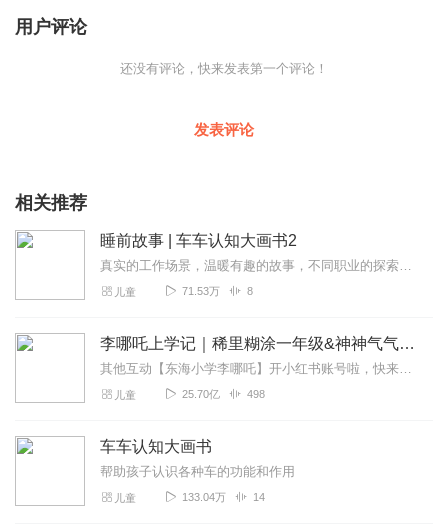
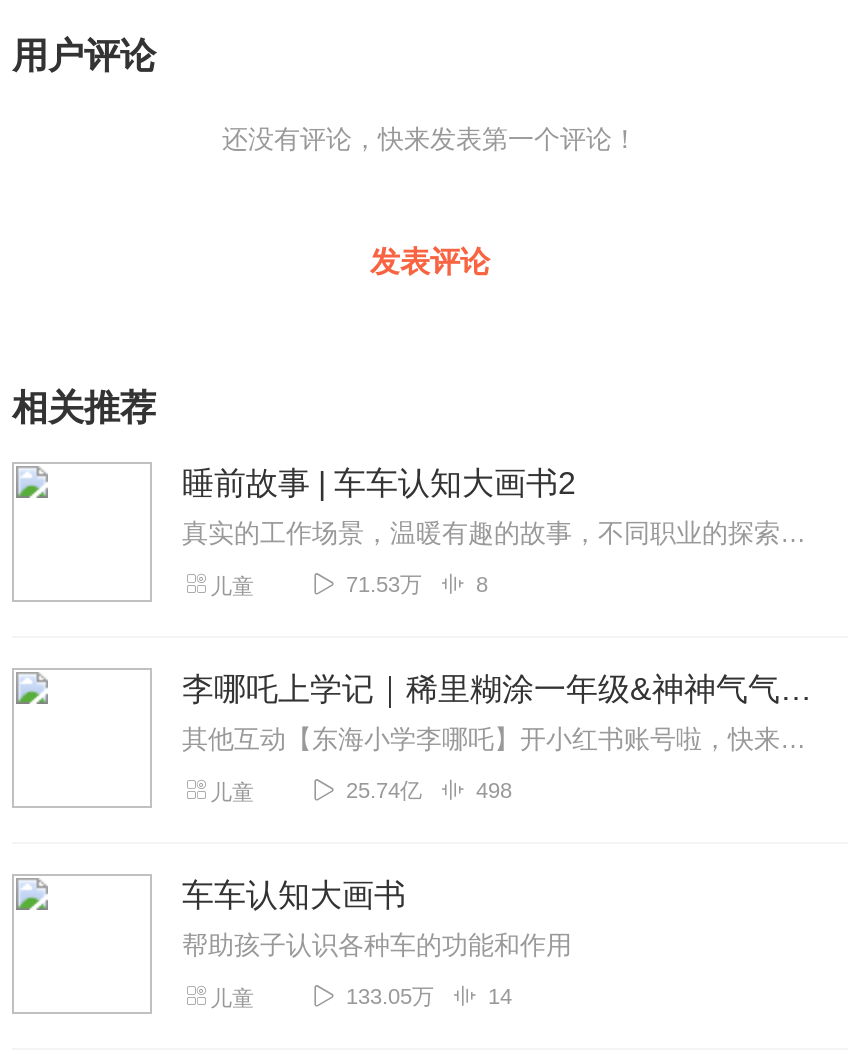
[182,388,220,400] 25.70亿 -> [346,778,422,802] 25.74亿
[182,491,226,503] 133.04万 -> [346,984,434,1008] 133.05万

